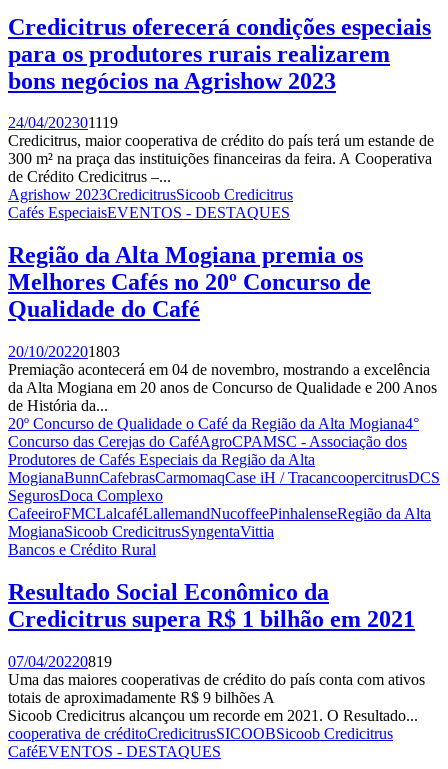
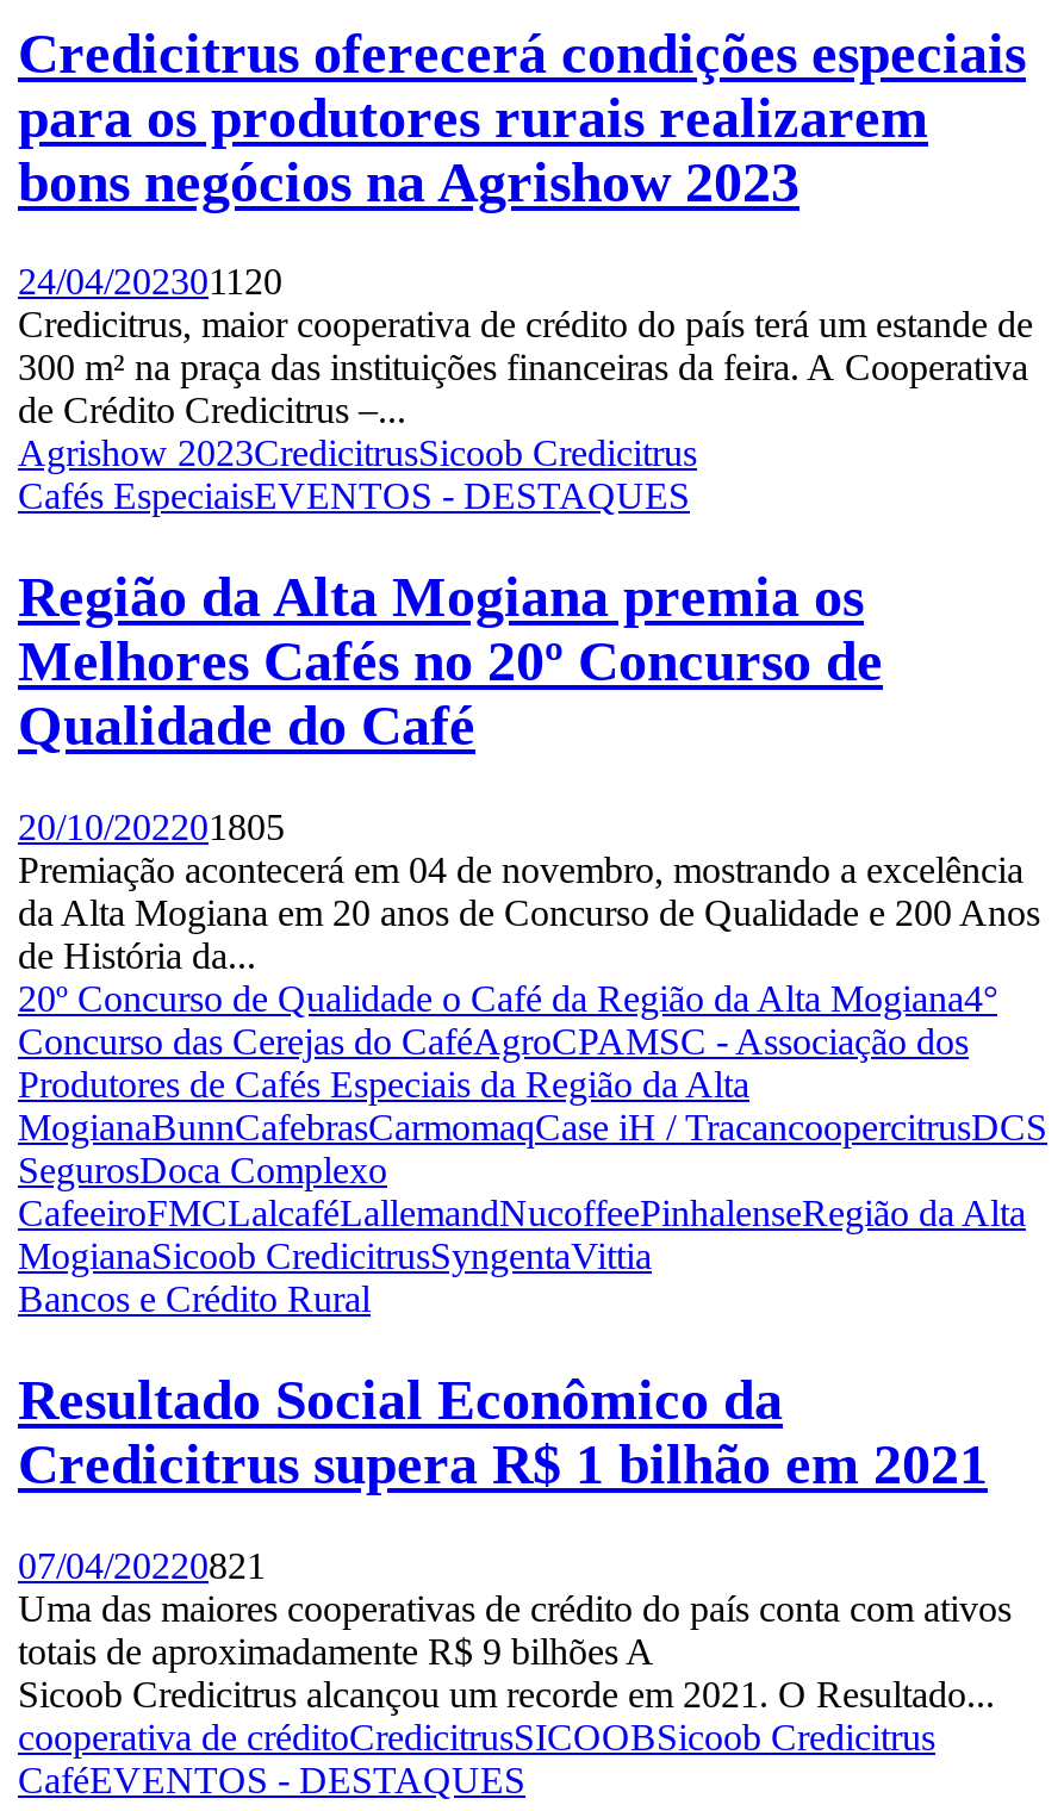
[8,114,118,131] 24/04/202301119 -> [18,262,282,302] 24/04/202301120
[8,343,120,360] 20/10/202201803 -> [18,807,285,848] 20/10/202201805
[8,653,112,670] 07/04/20220819 -> [18,1545,266,1586] 07/04/20220821

